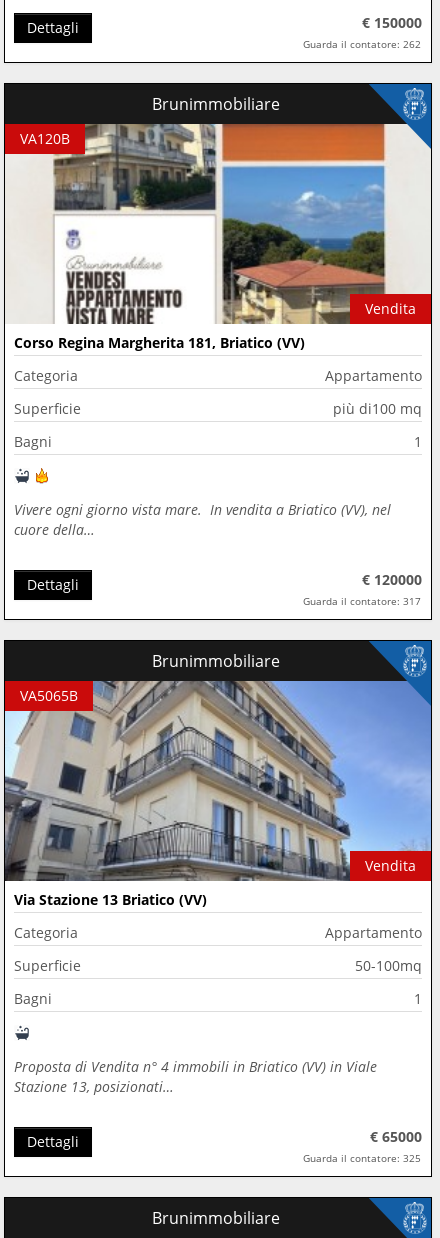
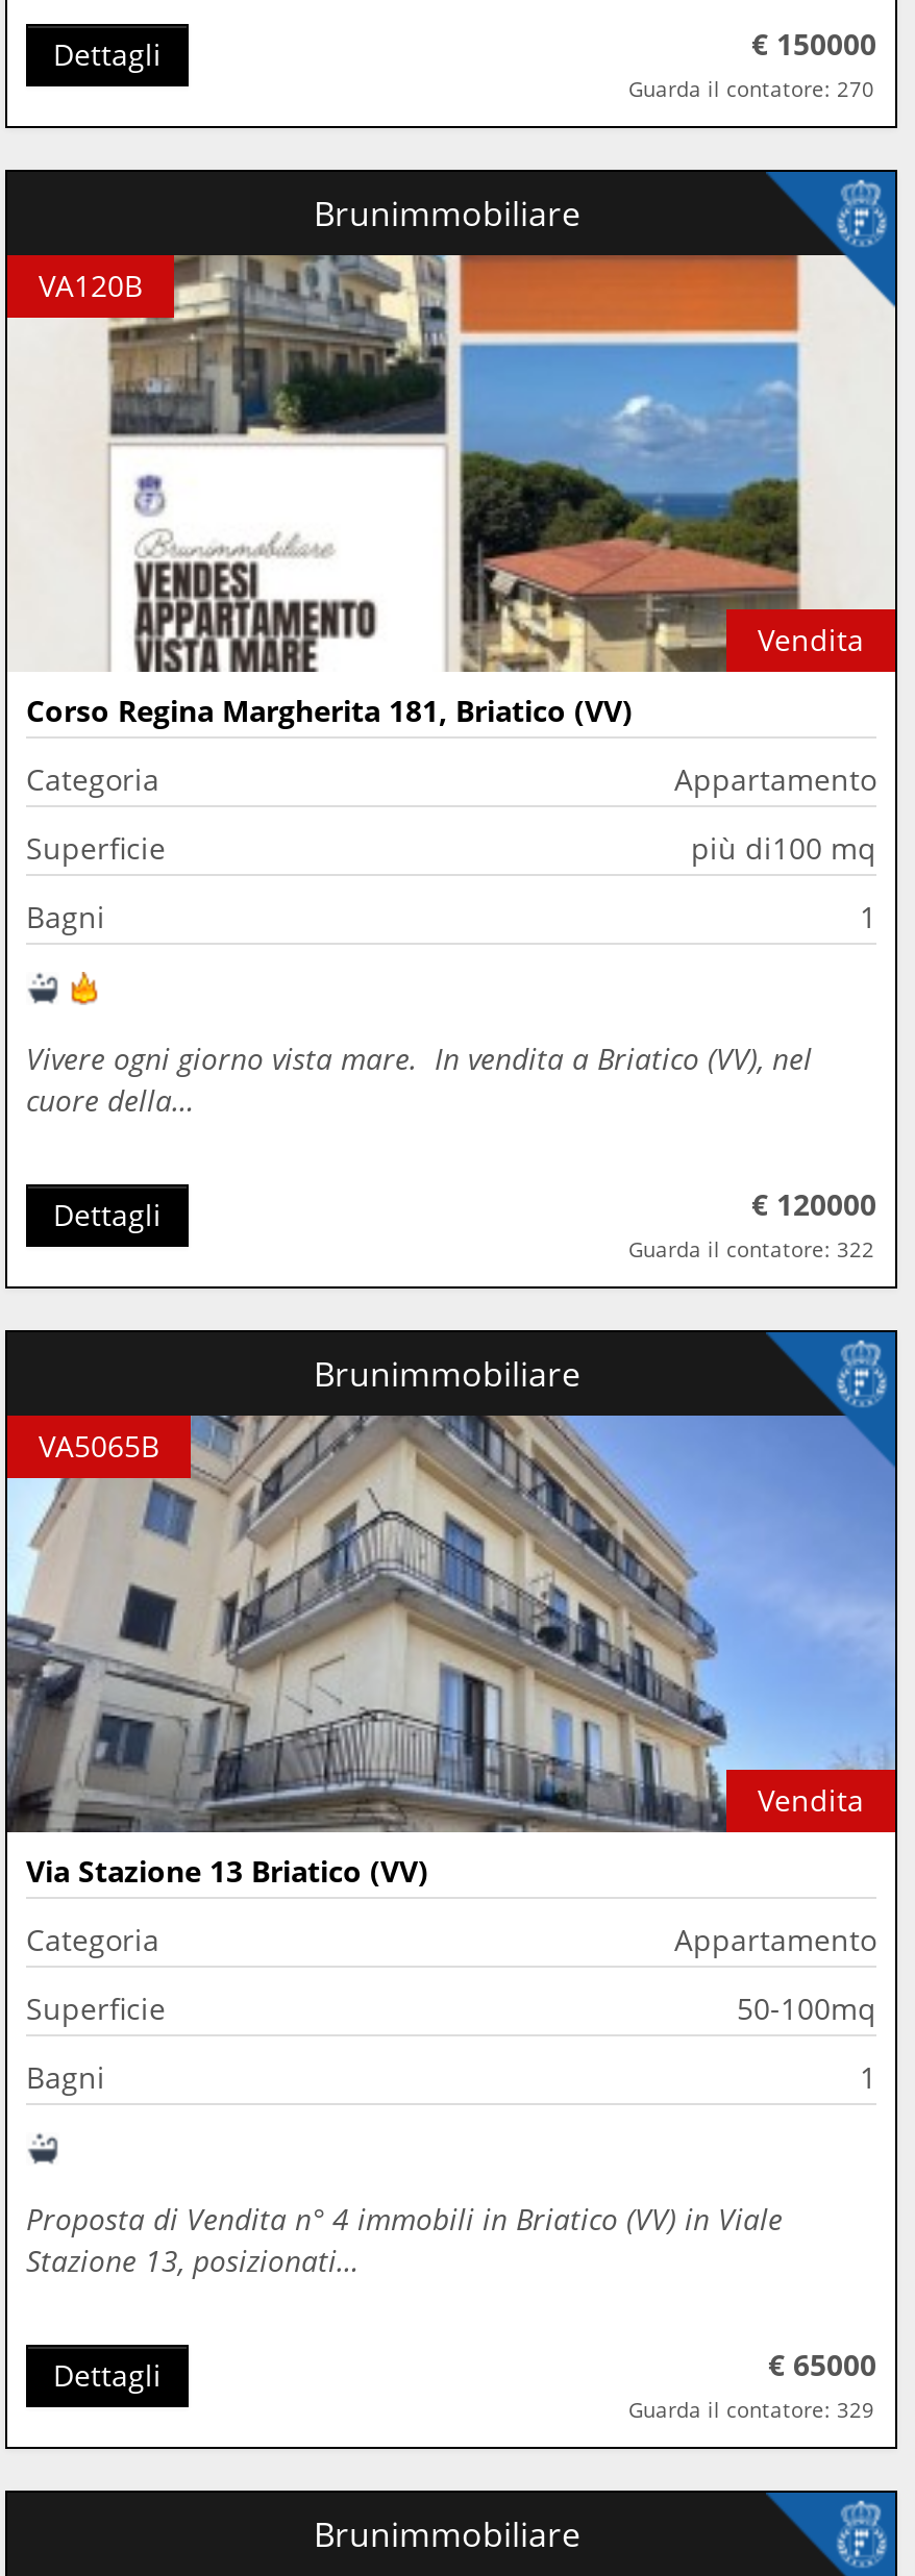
[303,37,421,51] Guarda il contatore: 262 -> [628,74,874,103] Guarda il contatore: 270
[303,594,421,608] Guarda il contatore: 317 -> [628,1234,874,1264] Guarda il contatore: 322
[303,1151,421,1165] Guarda il contatore: 325 -> [628,2395,874,2424] Guarda il contatore: 329

